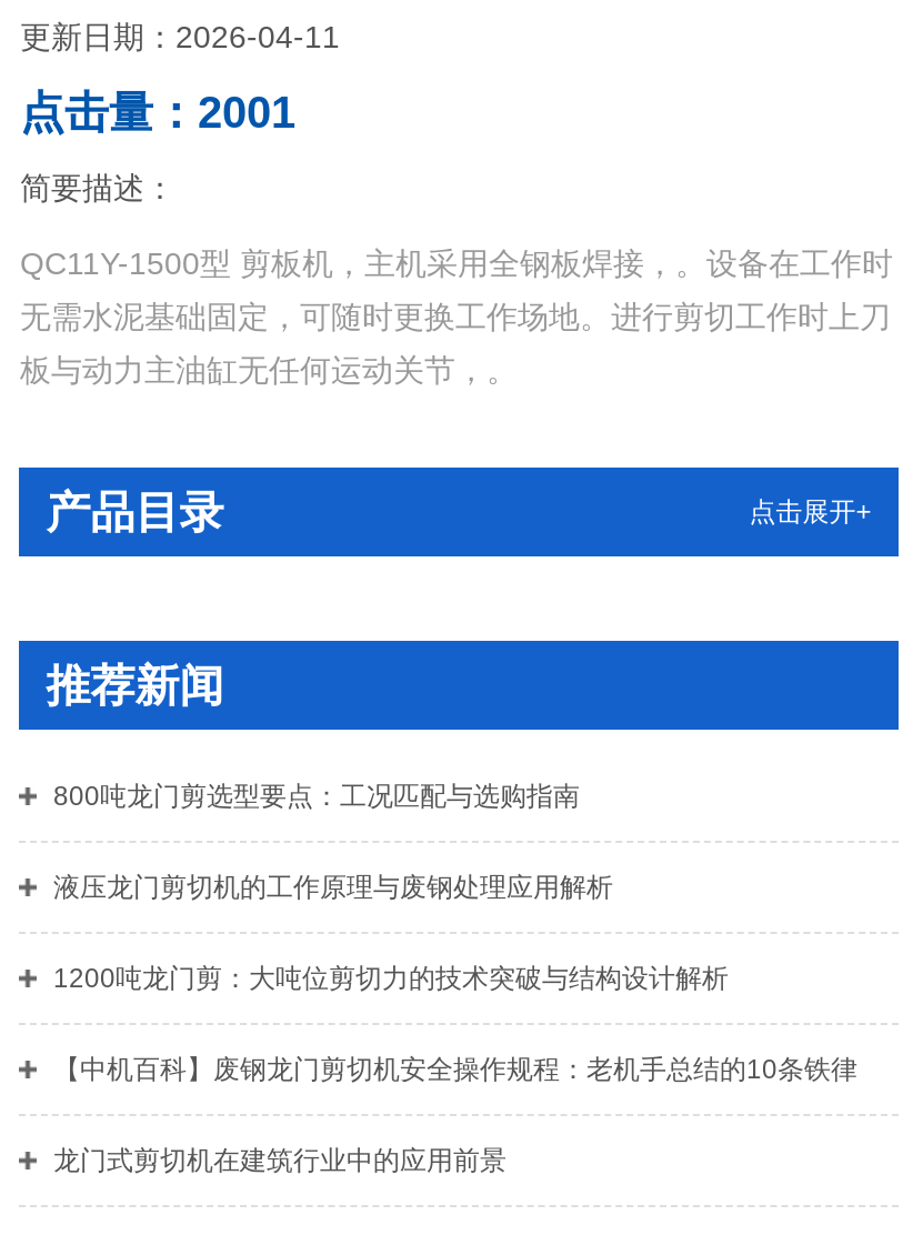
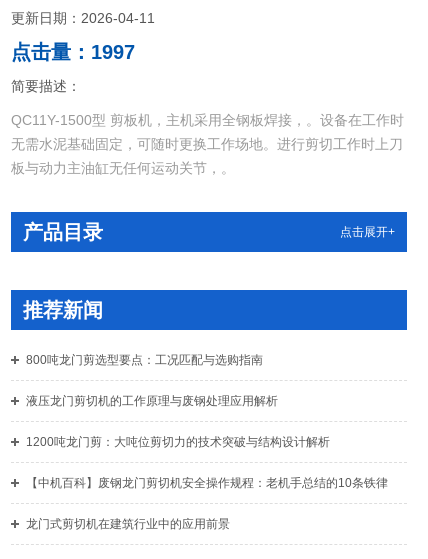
[20,87,295,136] 点击量：2001 -> [11,41,135,63] 点击量：1997

